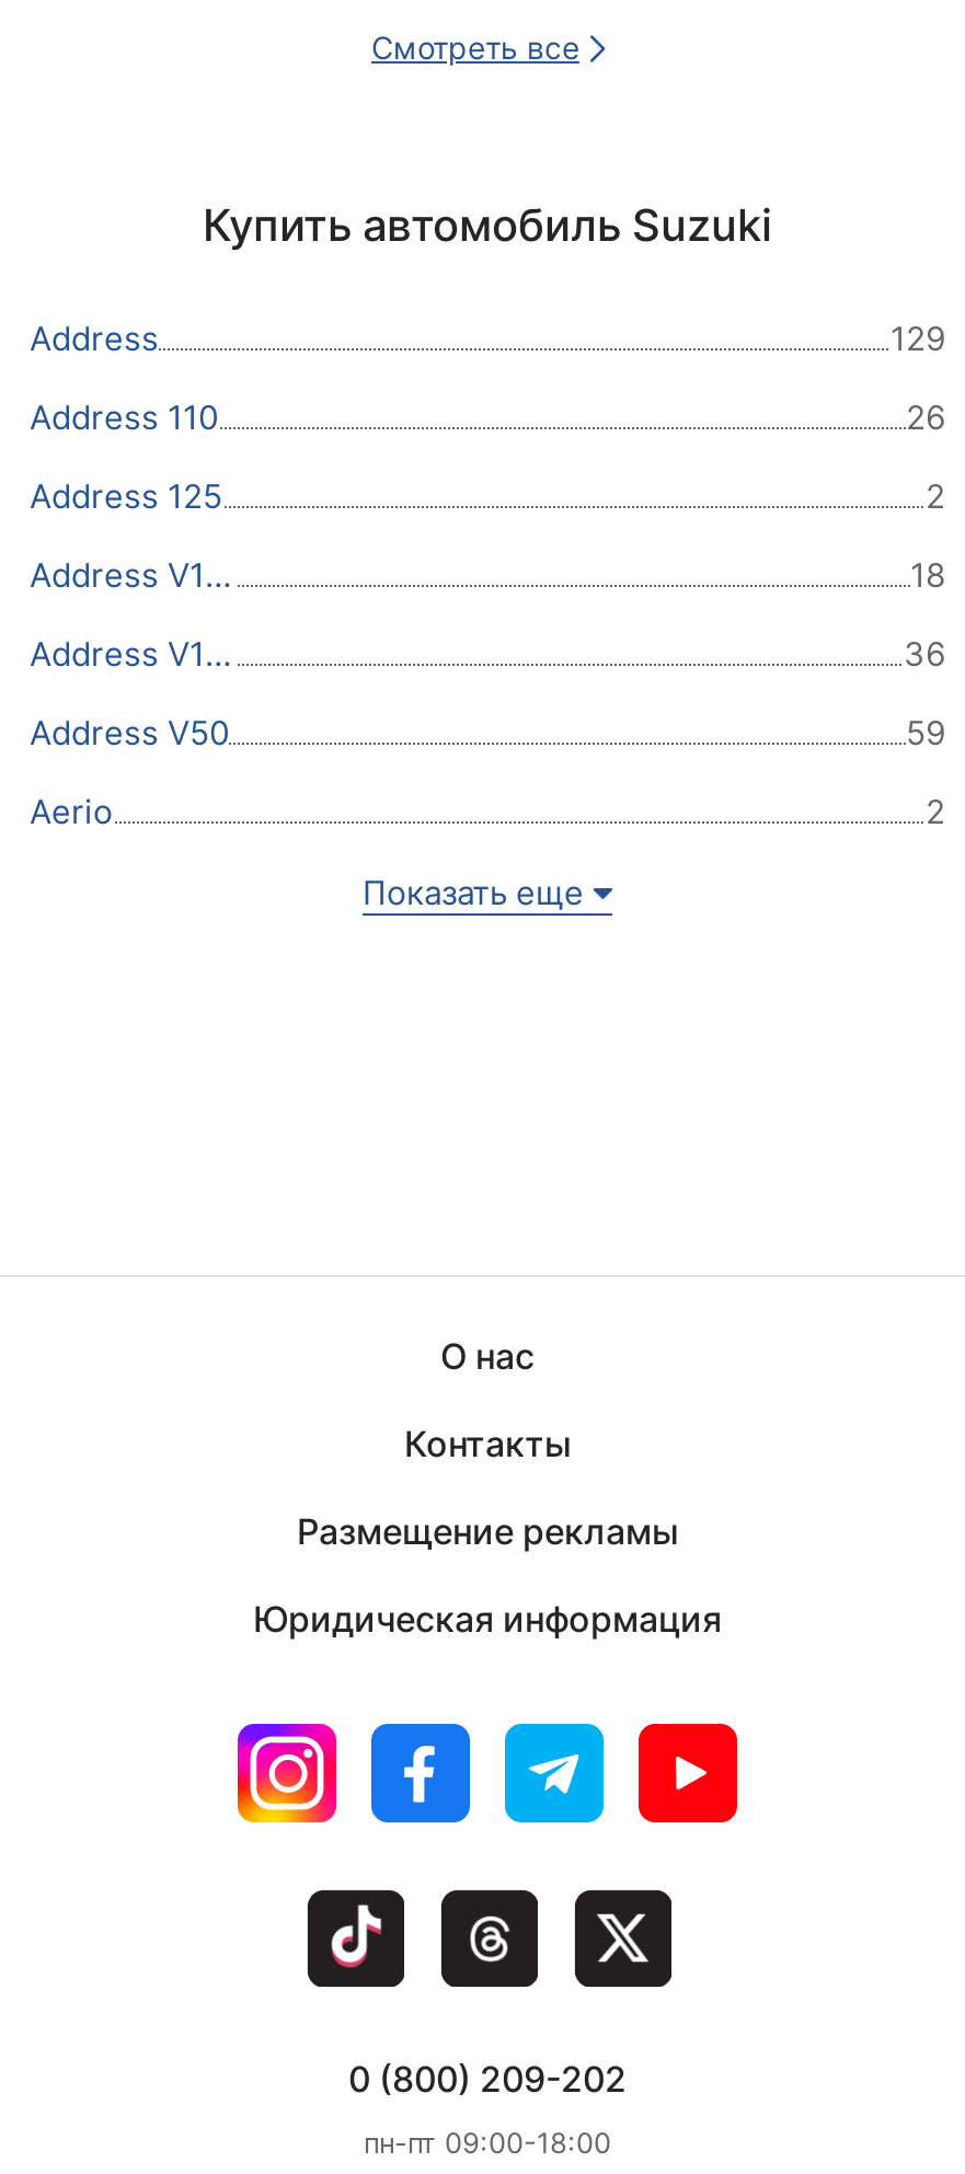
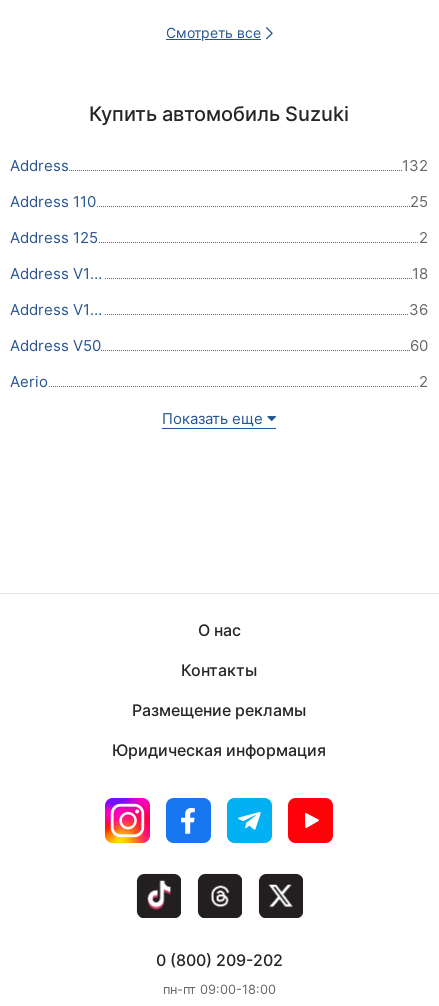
[891,318,945,360] 129 -> [402,156,428,175] 132
[906,397,945,439] 26 -> [410,192,428,211] 25
[906,712,945,754] 59 -> [410,336,428,355] 60

